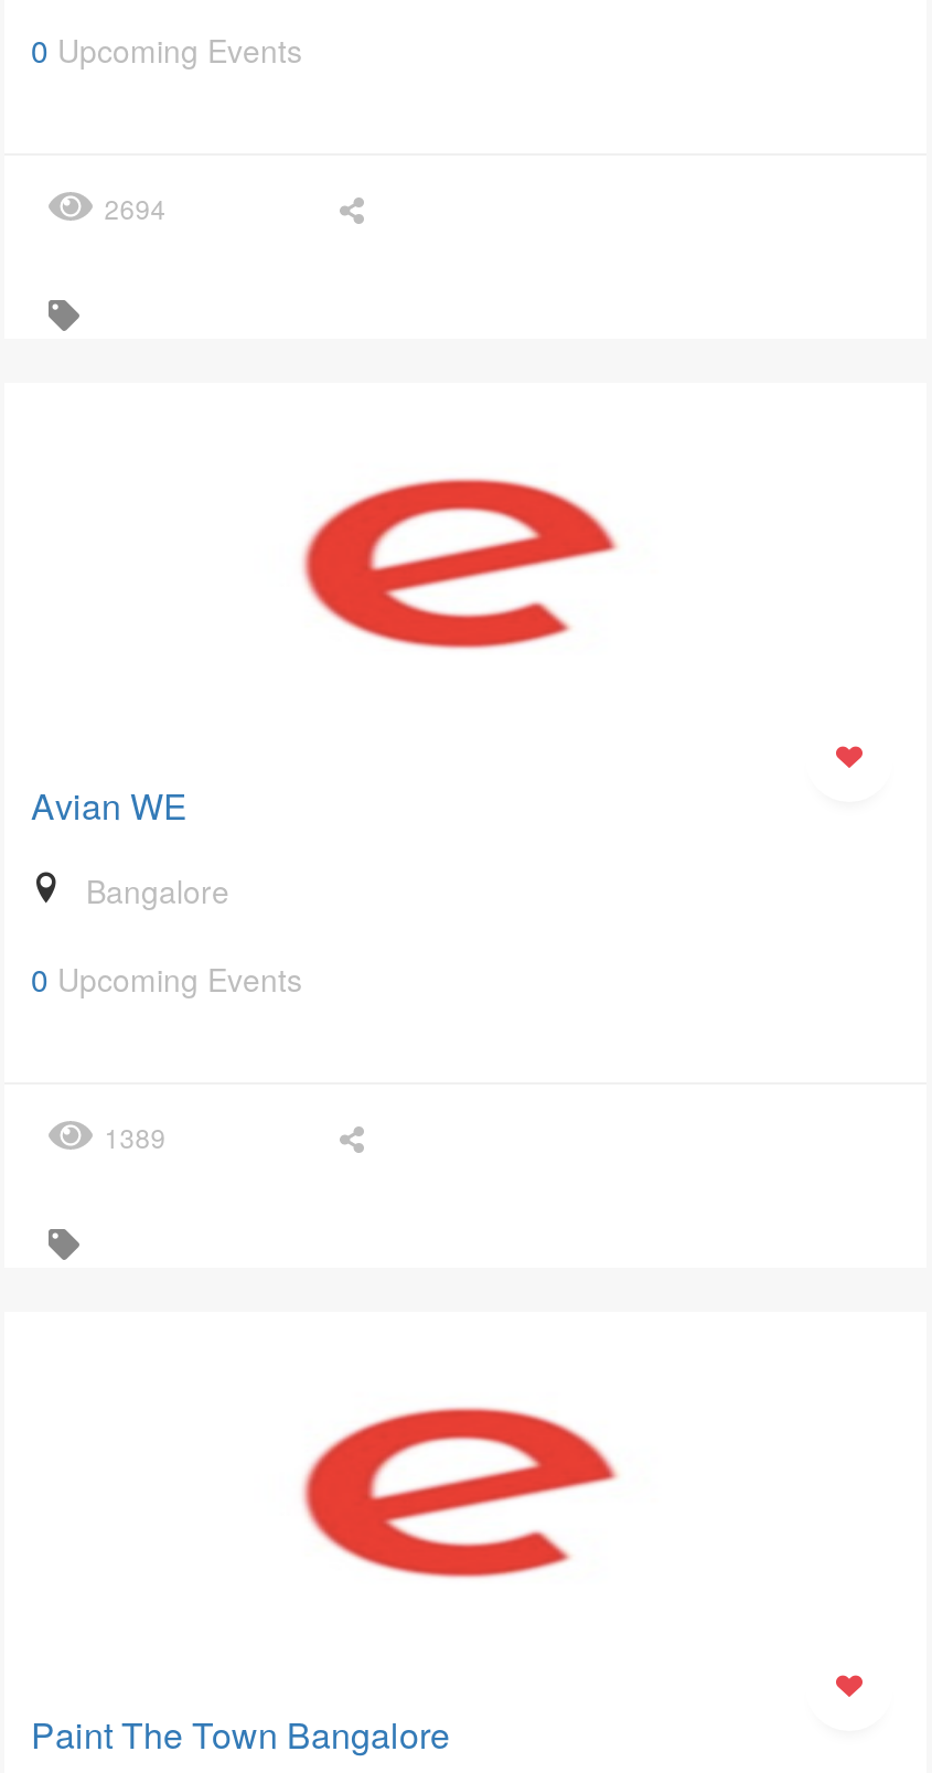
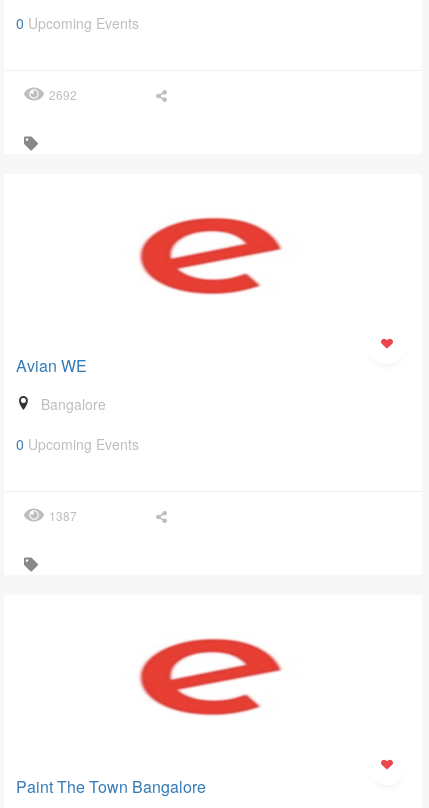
[104,189,166,226] 2694 -> [49,86,77,103] 2692
[104,1118,166,1155] 1389 -> [49,507,77,524] 1387

